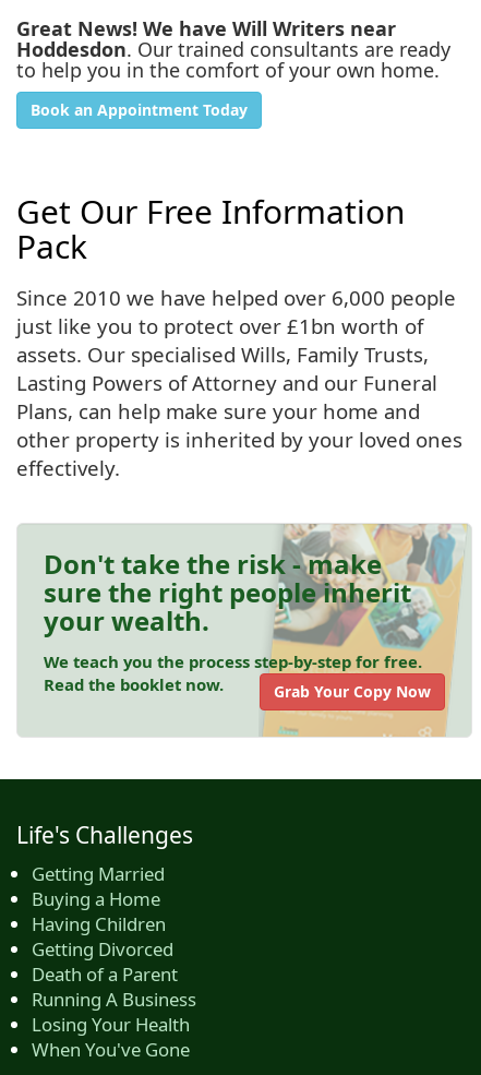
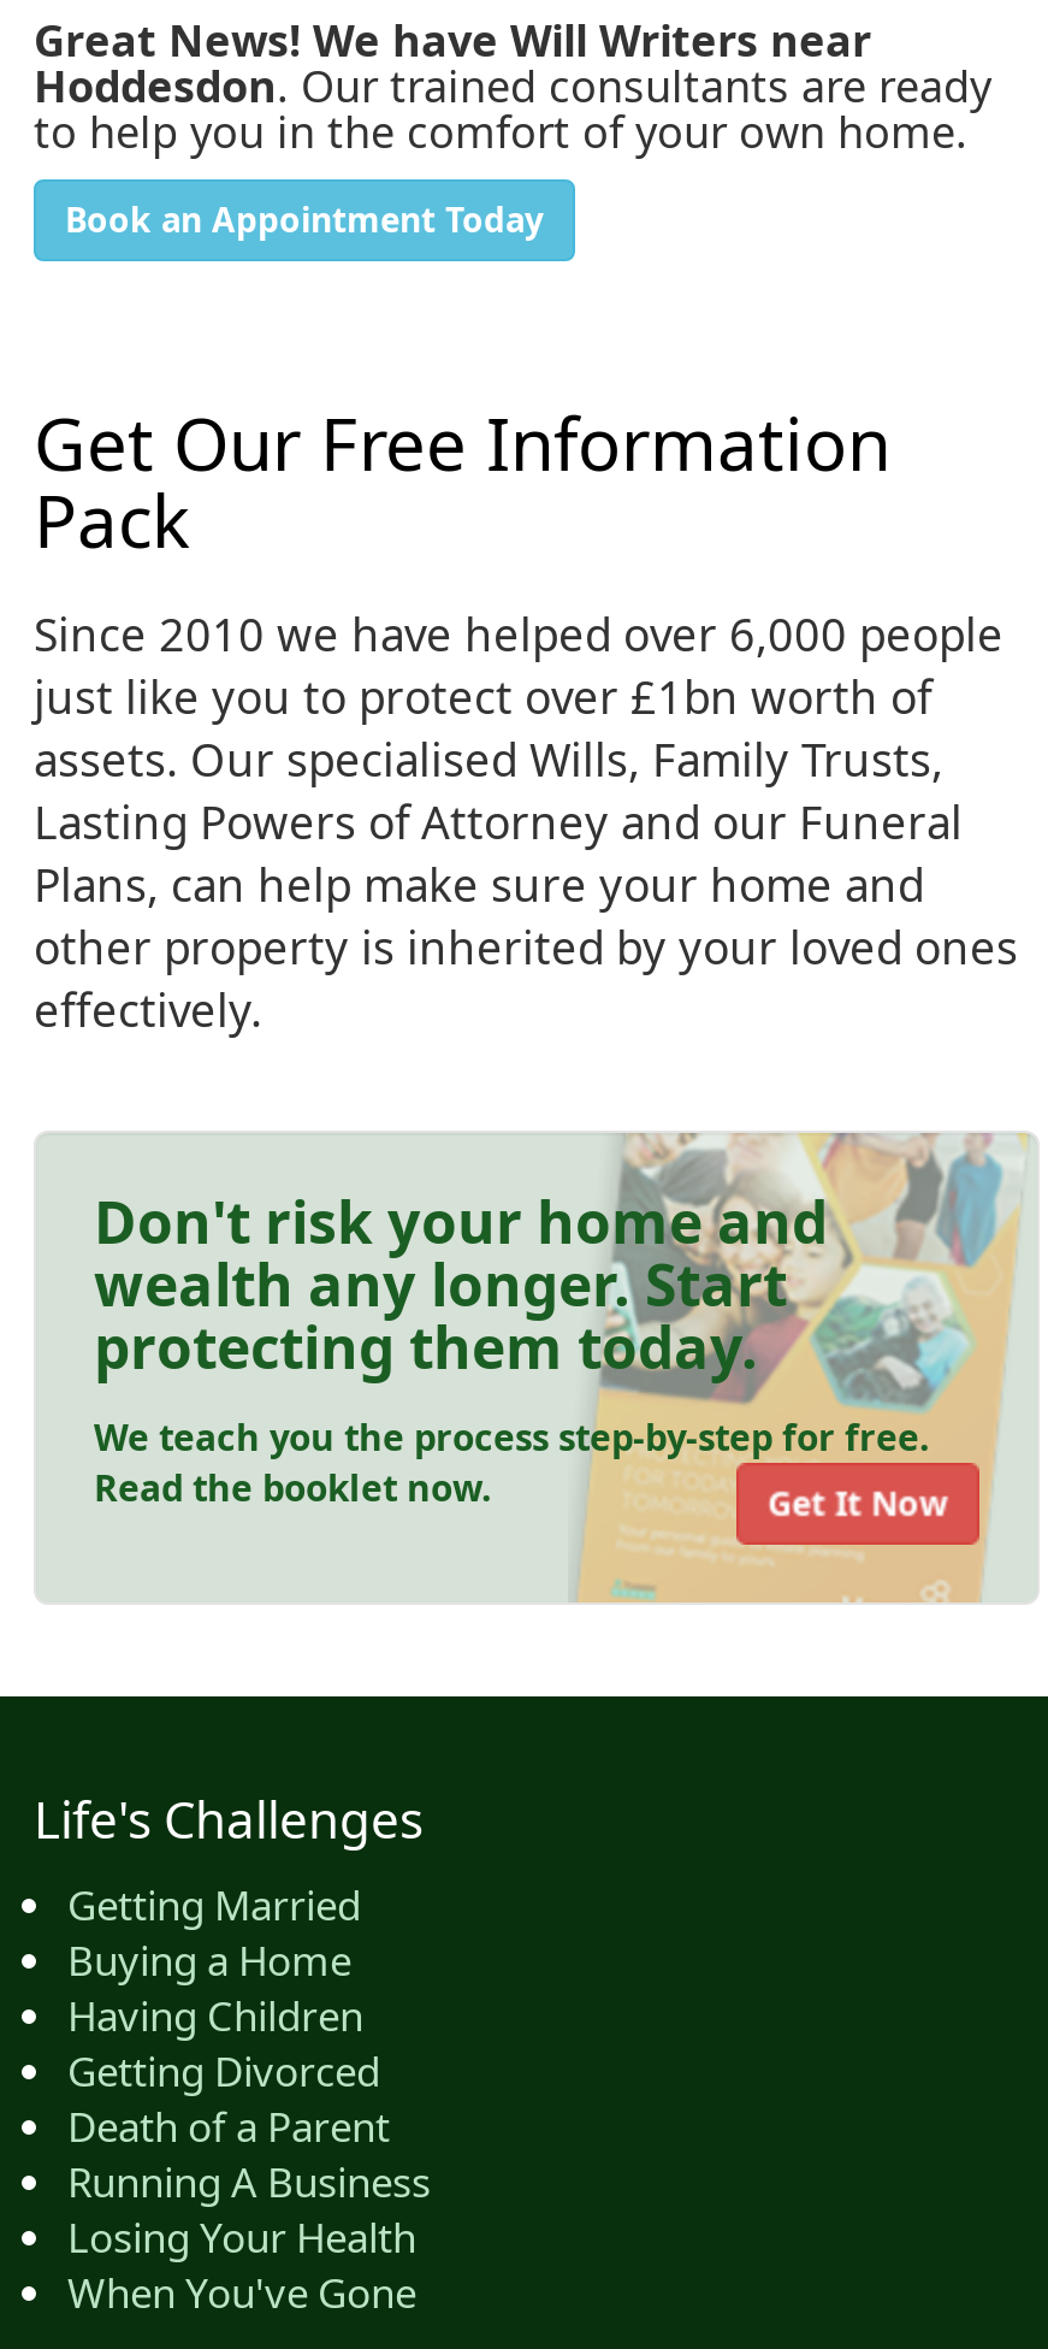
[44,546,411,638] Don't take the risk - make | sure the right people inherit | your wealth. -> [94,1181,828,1386] Don't risk your home and | wealth any longer. Start | protecting them today.
[274,681,431,702] Grab Your Copy Now -> [768,1480,948,1526] Get It Now

